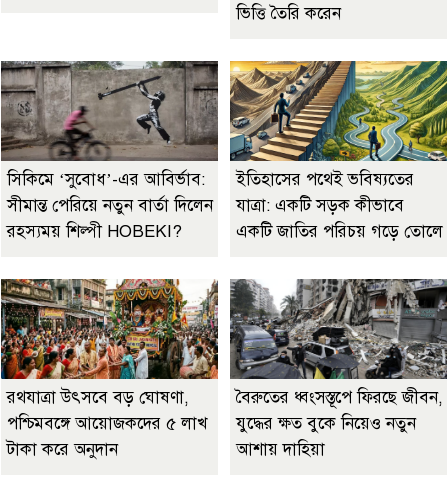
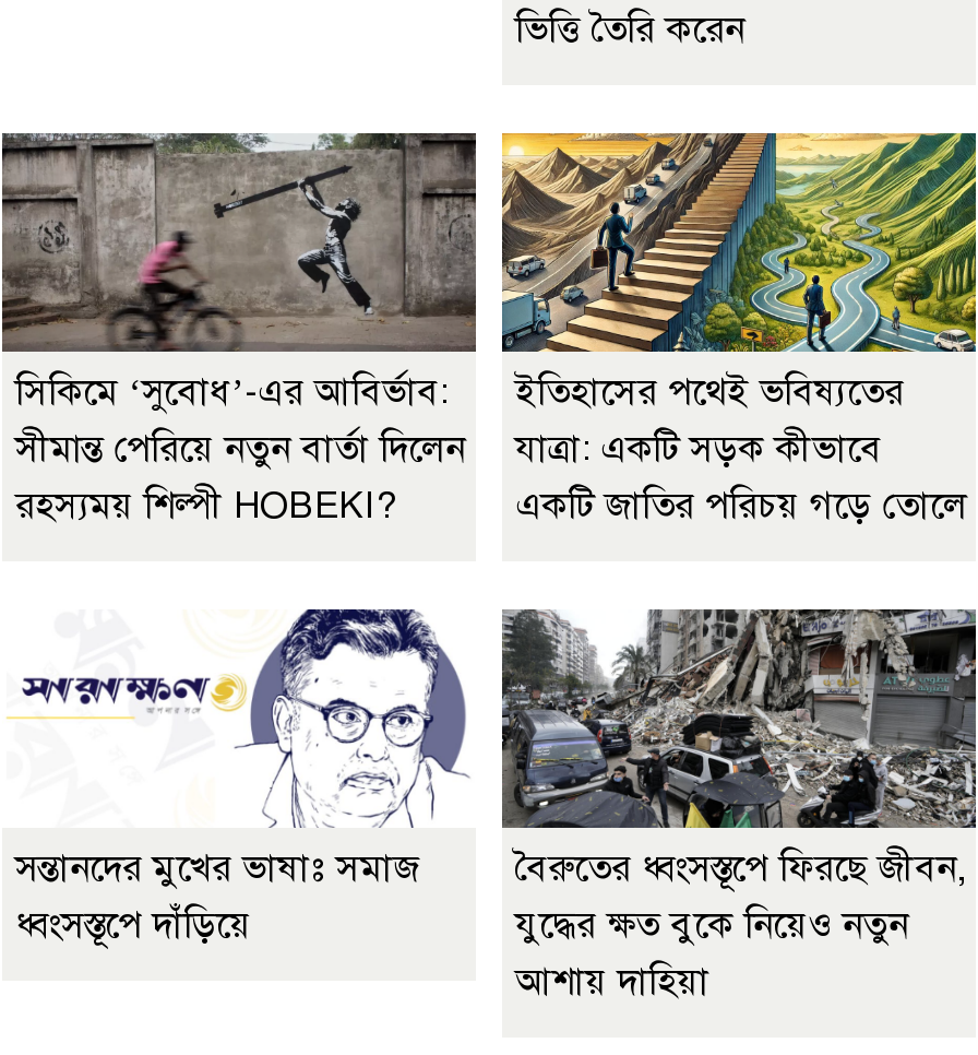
[3,278,219,460] [image] | রথযাত্রা উৎসবে বড় ঘোষণা, | পশ্চিমবঙ্গে আয়োজকদের ৫ লাখ | টাকা করে অনুদান -> [7,607,476,948] [image] | সন্তানদের মুখের ভাষাঃ সমাজ | ধ্বংসস্তূপে দাঁড়িয়ে

